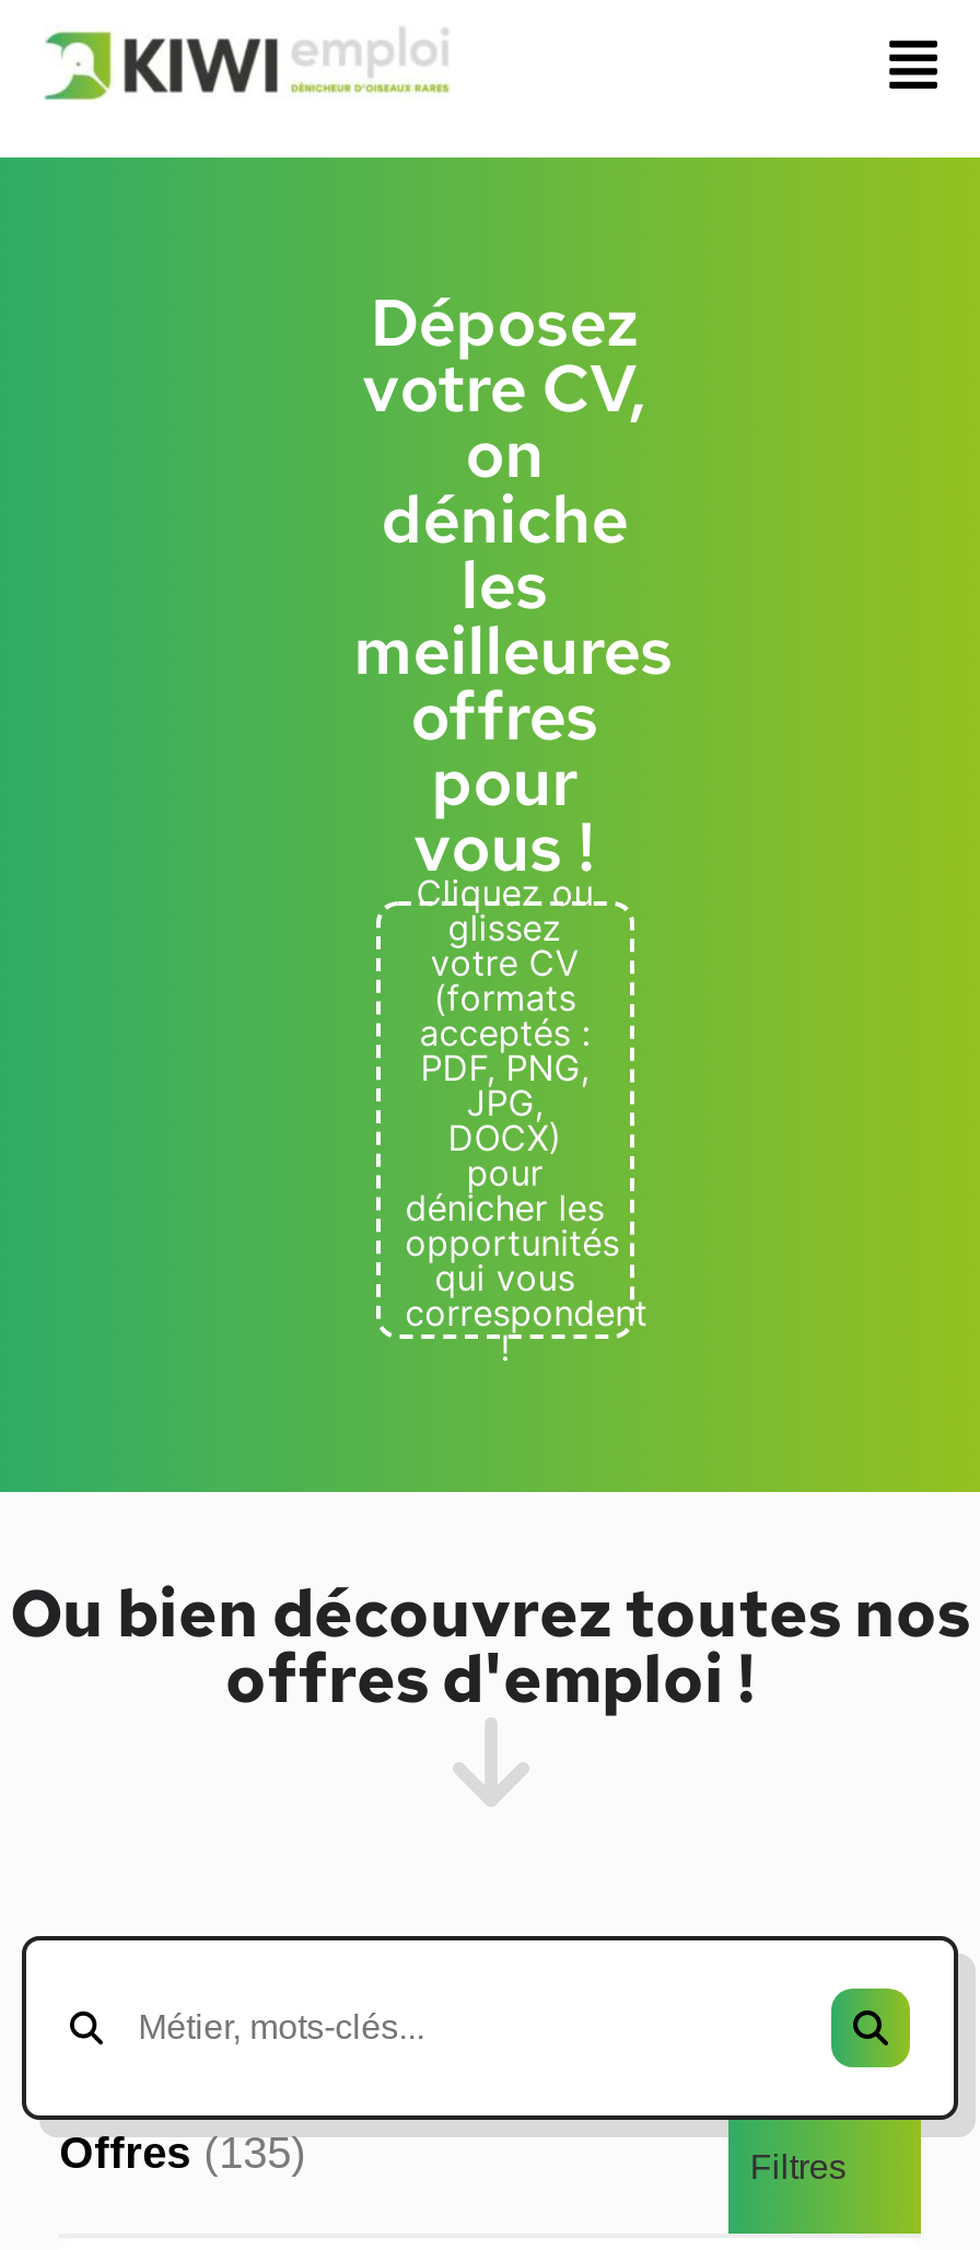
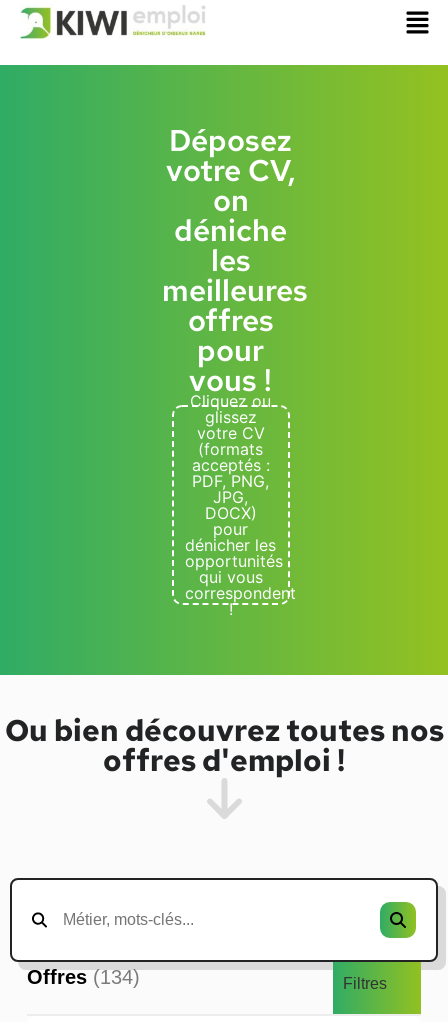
[59,2129,306,2177] Offres (135) -> [27,966,140,988] Offres (134)

